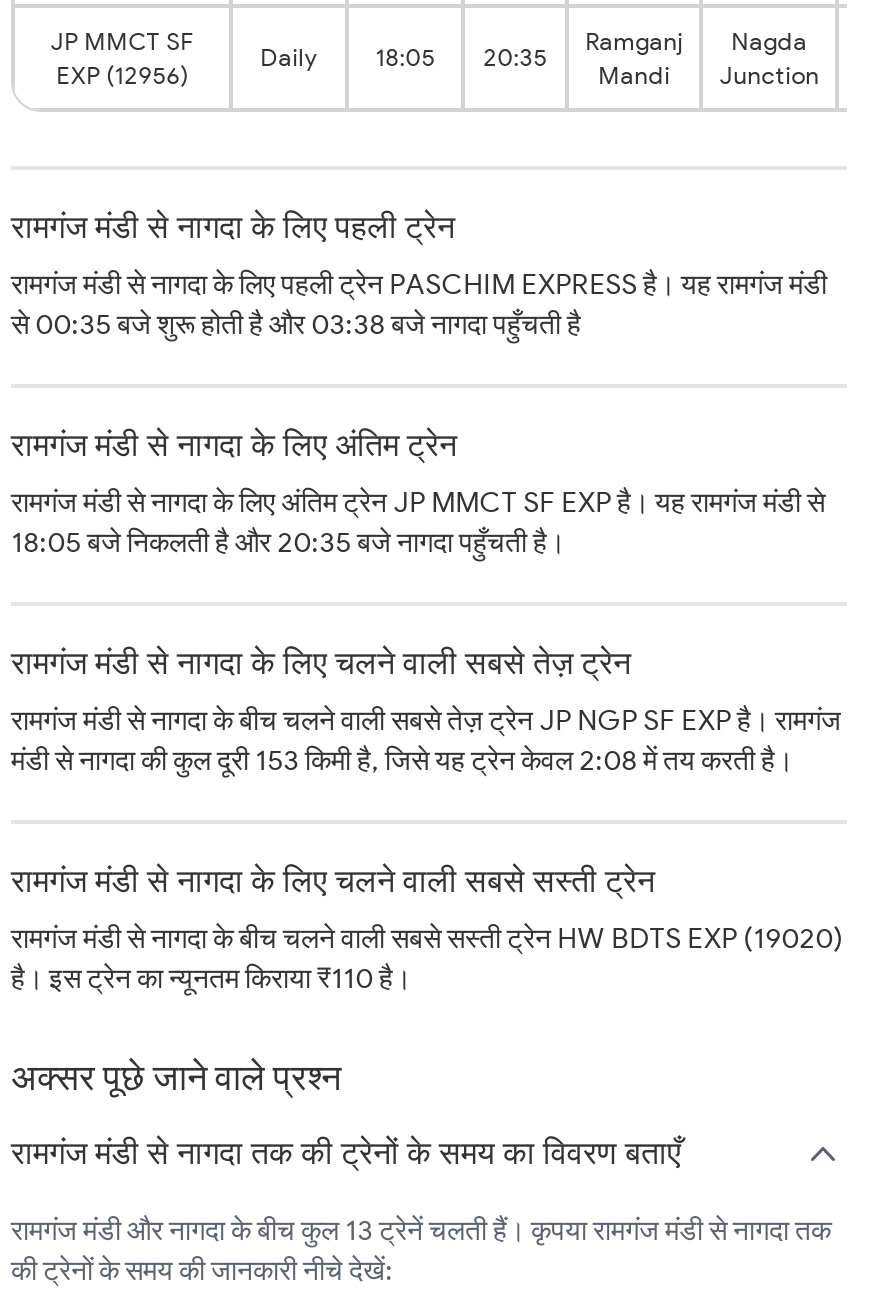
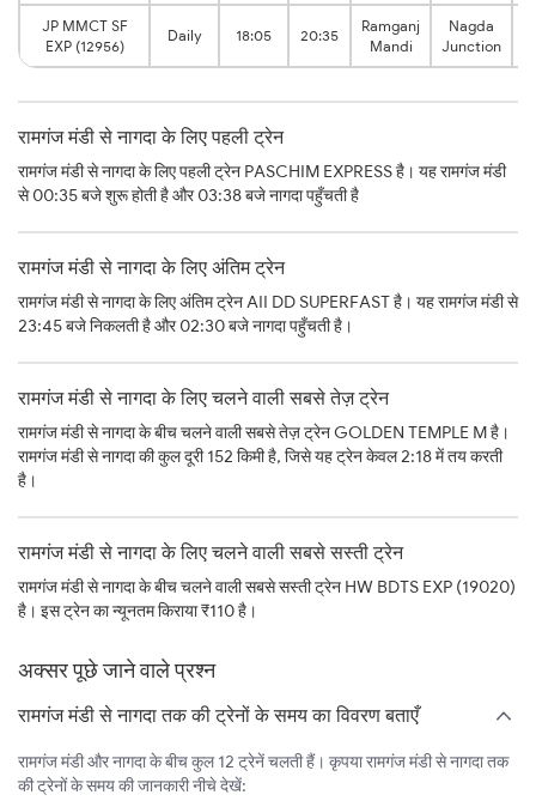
[11,484,825,560] रामगंज मंडी से नागदा के लिए अंतिम ट्रेन JP MMCT SF EXP है। यह रामगंज मंडी से | 18:05 बजे निकलती है और 20:35 बजे नागदा पहुँचती है। -> [18,291,518,337] रामगंज मंडी से नागदा के लिए अंतिम ट्रेन AII DD SUPERFAST है। यह रामगंज मंडी से | 23:45 बजे निकलती है और 02:30 बजे नागदा पहुँचती है।
[11,702,841,778] रामगंज मंडी से नागदा के बीच चलने वाली सबसे तेज़ ट्रेन JP NGP SF EXP है। रामगंज | मंडी से नागदा की कुल दूरी 153 किमी है, जिसे यह ट्रेन केवल 2:08 में तय करती है। -> [18,422,510,491] रामगंज मंडी से नागदा के बीच चलने वाली सबसे तेज़ ट्रेन GOLDEN TEMPLE M है। | रामगंज मंडी से नागदा की कुल दूरी 152 किमी है, जिसे यह ट्रेन केवल 2:18 में तय करती | है।
[11,1212,831,1248] रामगंज मंडी और नागदा के बीच कुल 13 ट्रेनें चलती हैं। कृपया रामगंज मंडी से नागदा तक -> [18,751,508,772] रामगंज मंडी और नागदा के बीच कुल 12 ट्रेनें चलती हैं। कृपया रामगंज मंडी से नागदा तक

